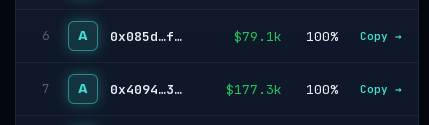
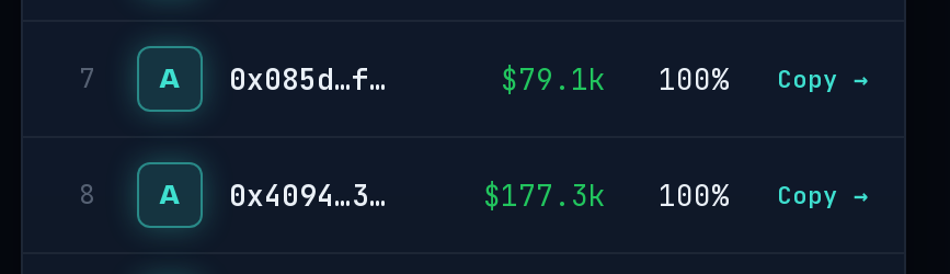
[41,27,88,44] 6 A -> [79,60,181,96] 7 A
[41,80,88,97] 7 A -> [79,176,181,213] 8 A

